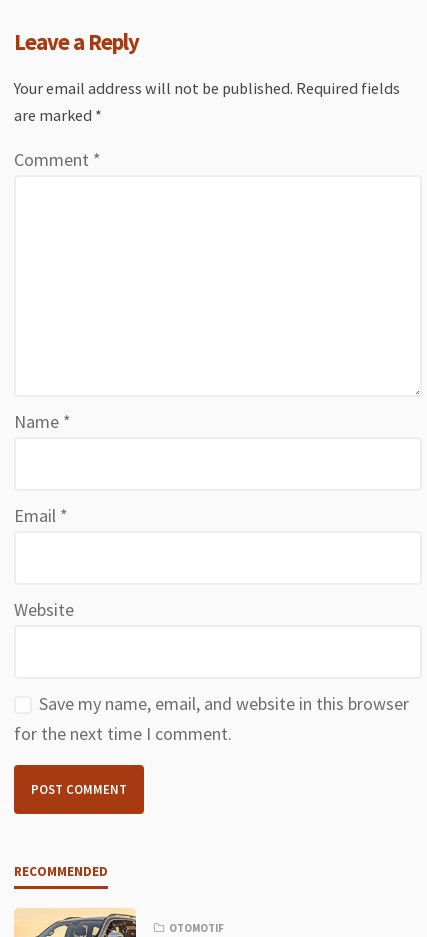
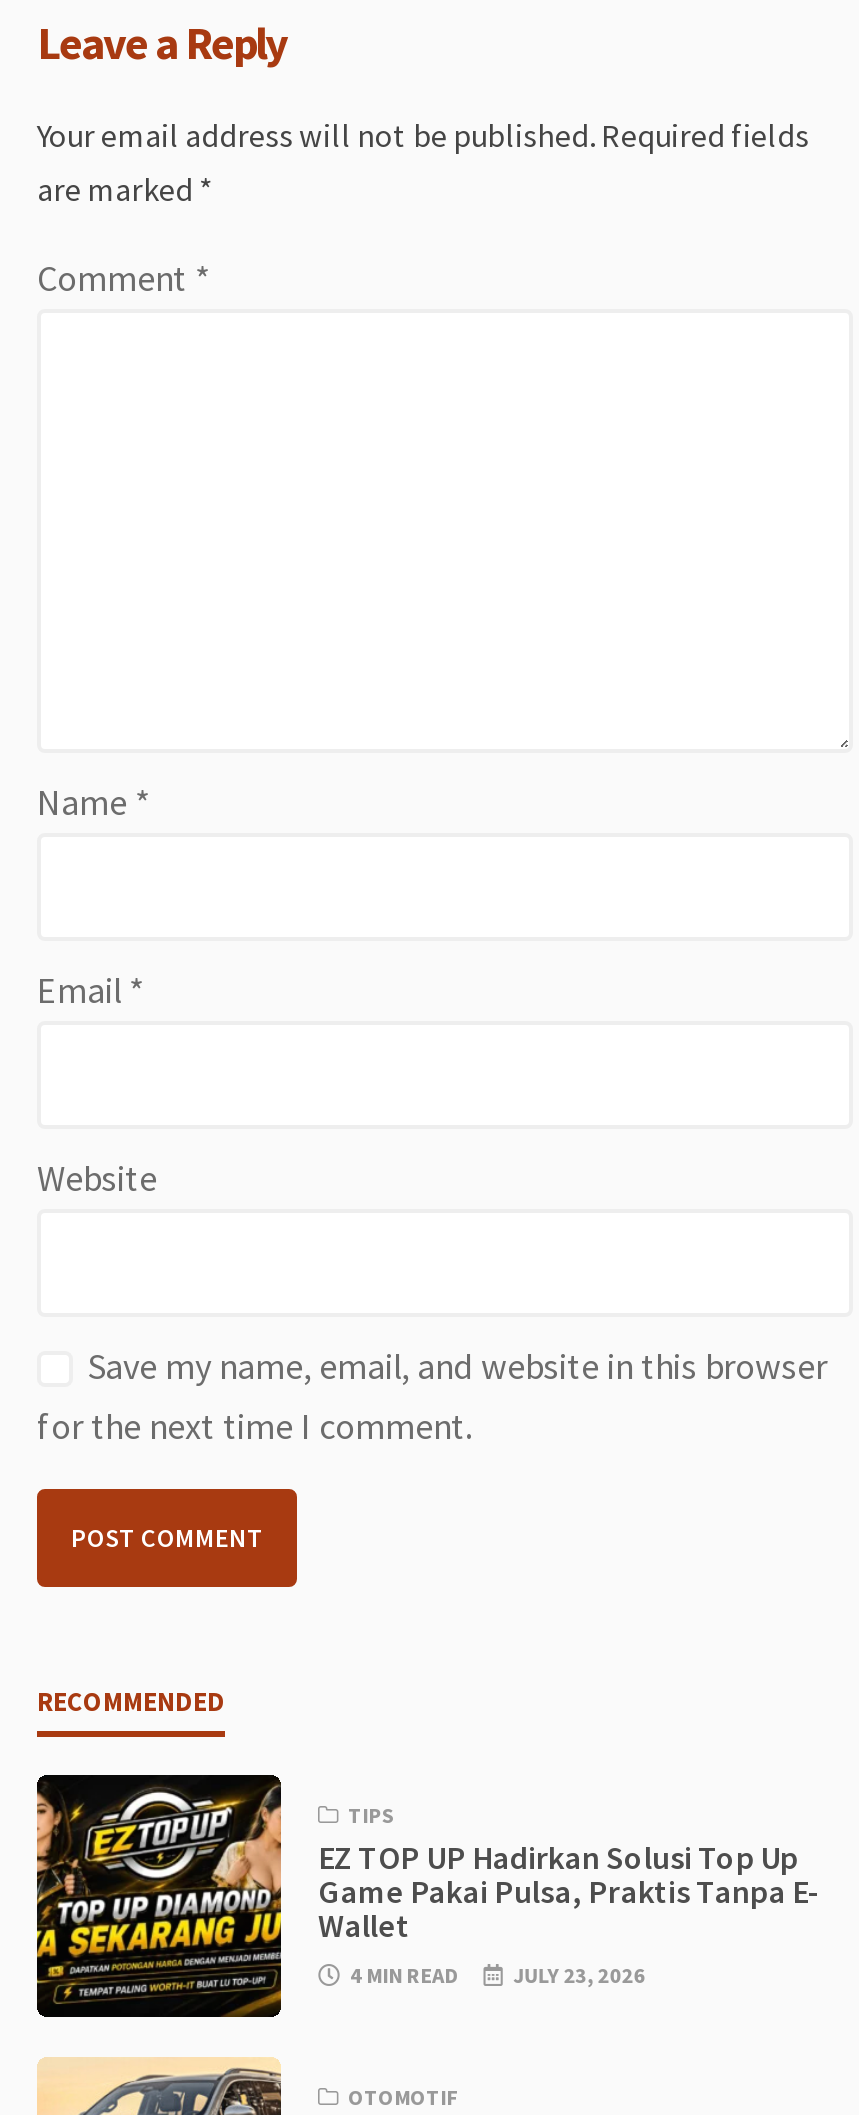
none -> [35,1773,820,2019] [image] | TIPS | EZ TOP UP Hadirkan Solusi Top Up | Game Pakai Pulsa, Praktis Tanpa E- | Wallet | 4 MIN READ | JULY 23, 2026

